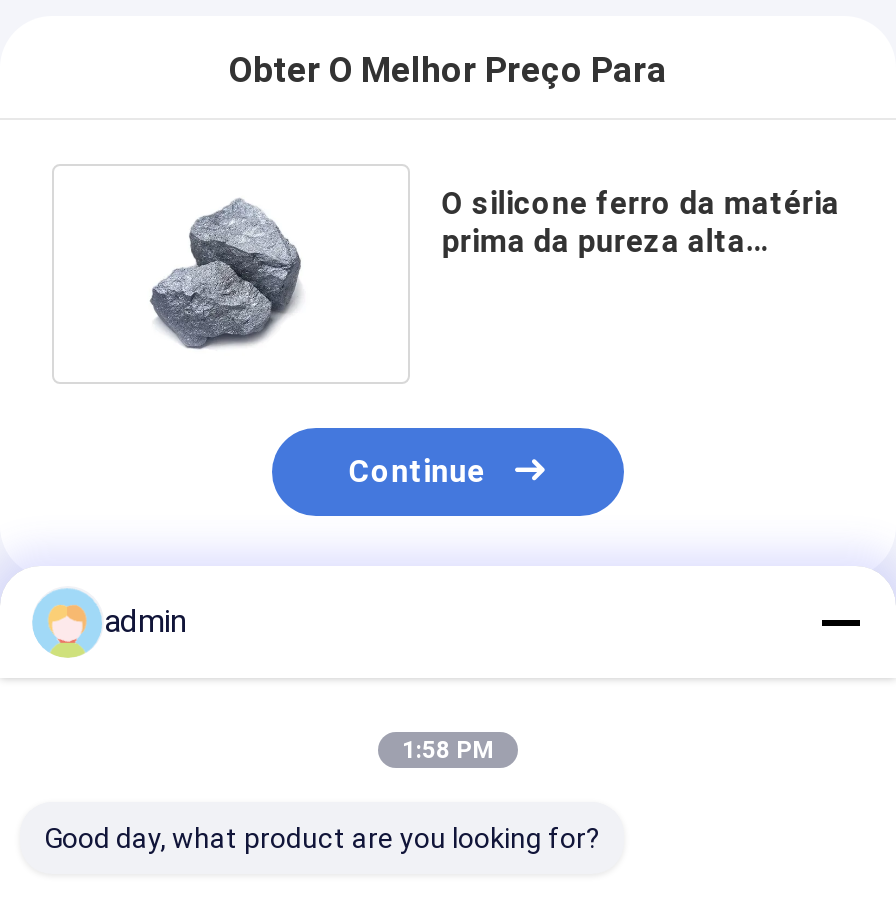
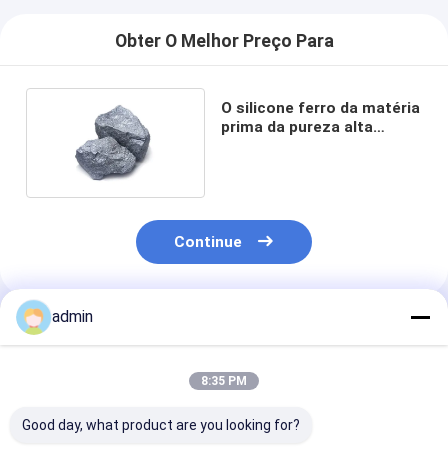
[402,736,494,764] 1:58 PM -> [201,374,247,388] 8:35 PM

